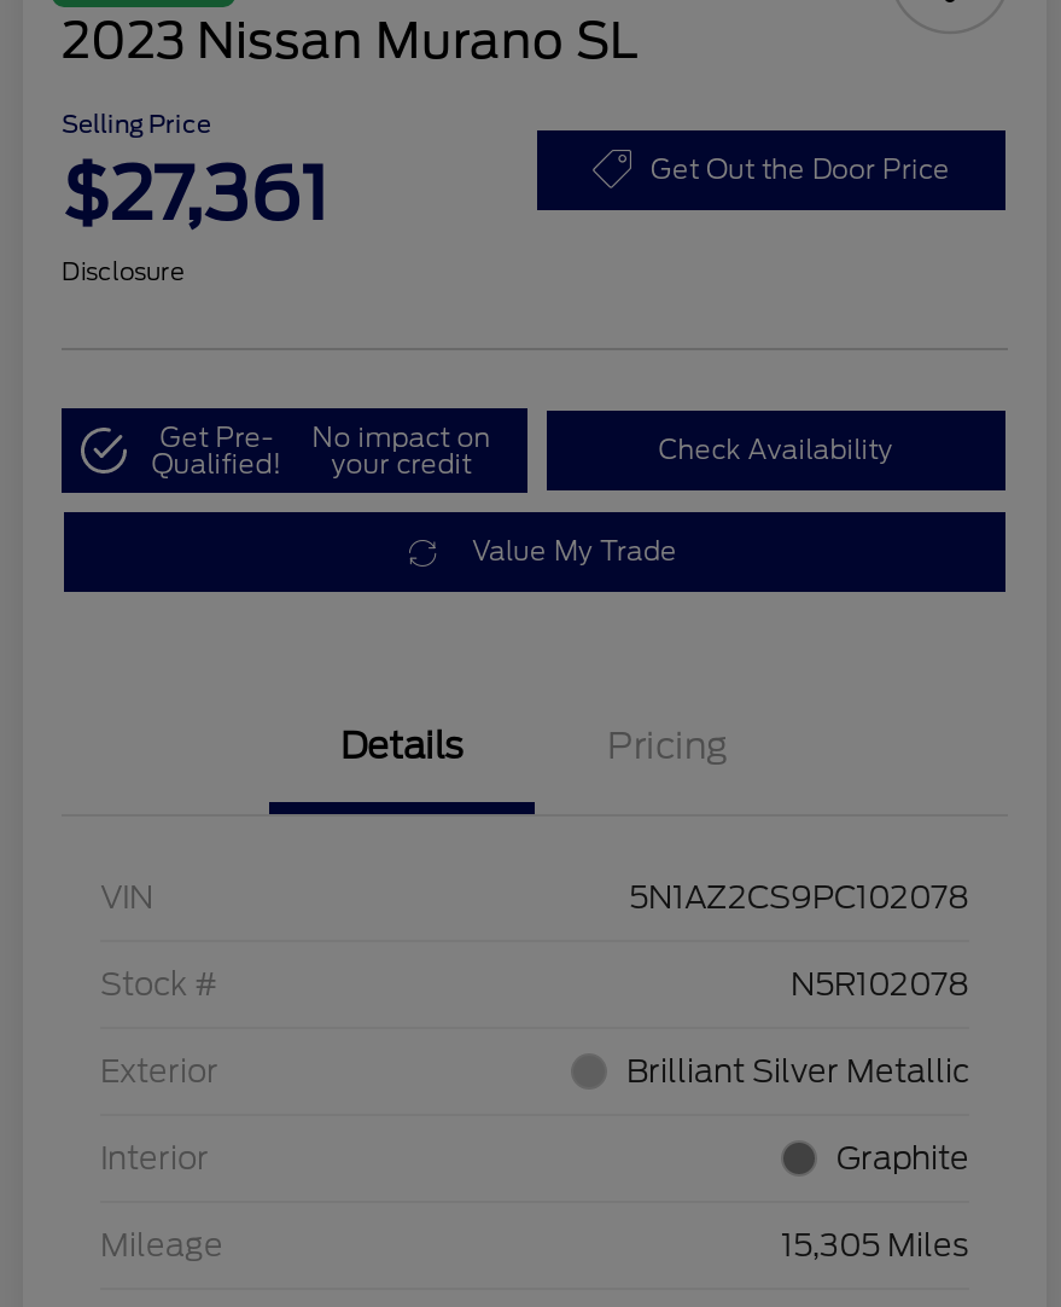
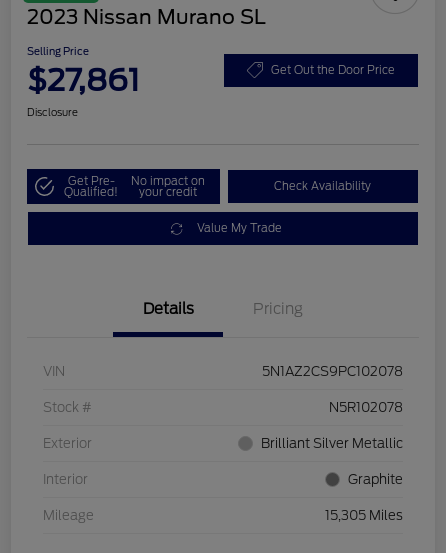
[62,150,330,237] $27,361 -> [27,62,140,98] $27,861

